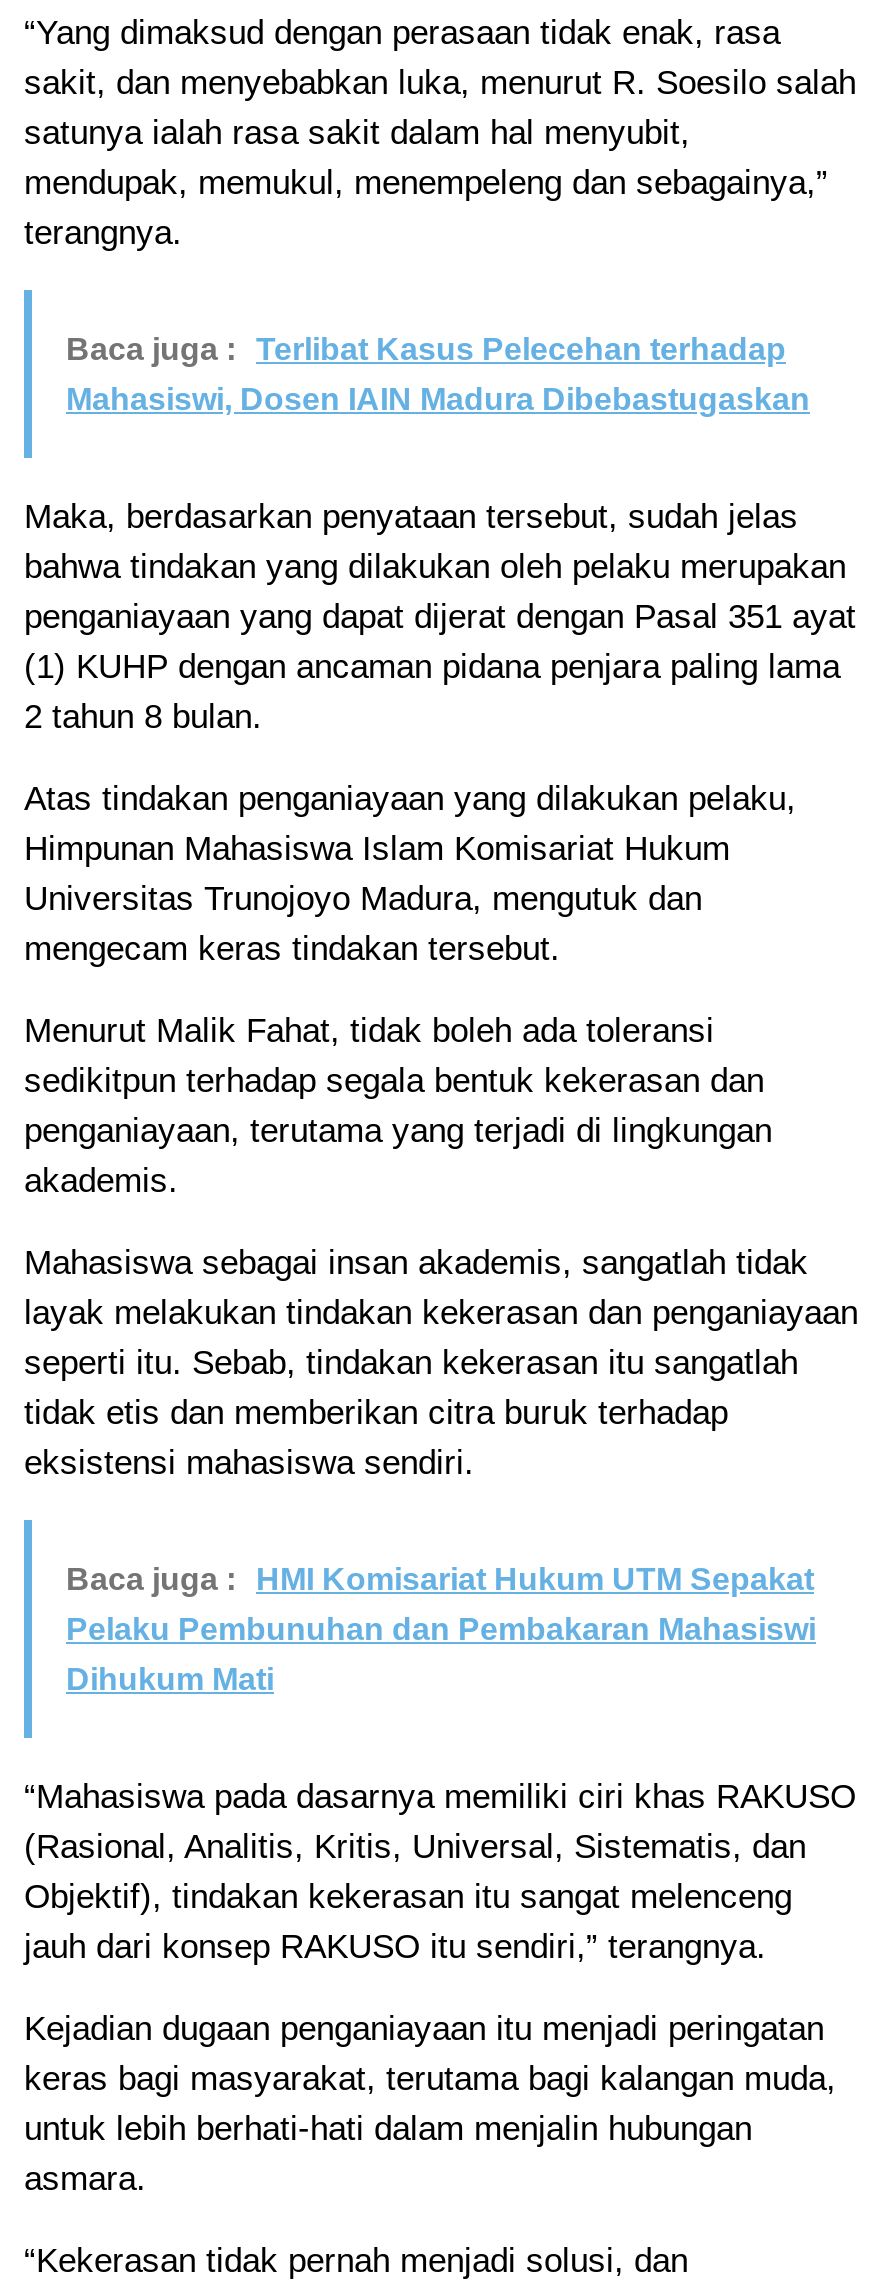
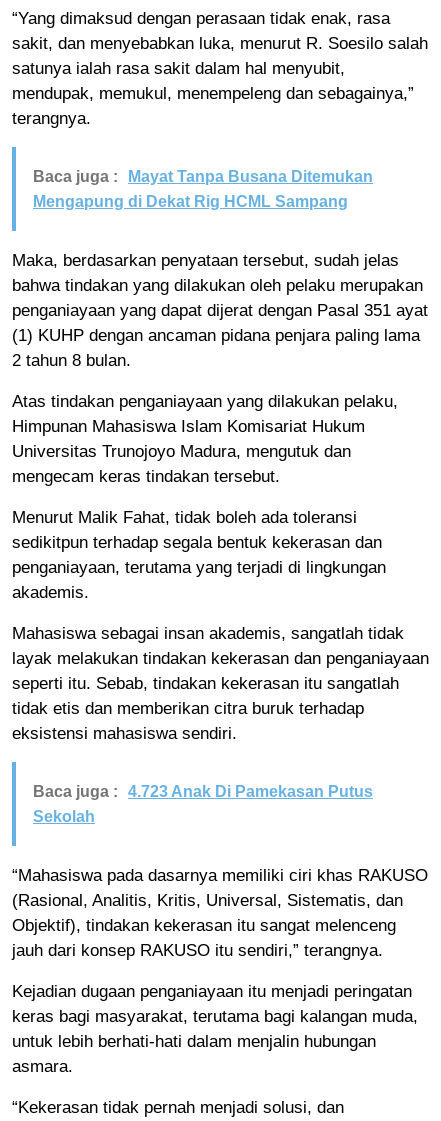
[66,332,786,366] Baca juga : Terlibat Kasus Pelecehan terhadap -> [33,168,373,185] Baca juga : Mayat Tanpa Busana Ditemukan
[66,382,810,416] Mahasiswi, Dosen IAIN Madura Dibebastugaskan -> [33,193,348,210] Mengapung di Dekat Rig HCML Sampang
[66,1562,816,1696] Baca juga : HMI Komisariat Hukum UTM Sepakat | Pelaku Pembunuhan dan Pembakaran Mahasiswi | Dihukum Mati -> [33,783,373,825] Baca juga : 4.723 Anak Di Pamekasan Putus | Sekolah

